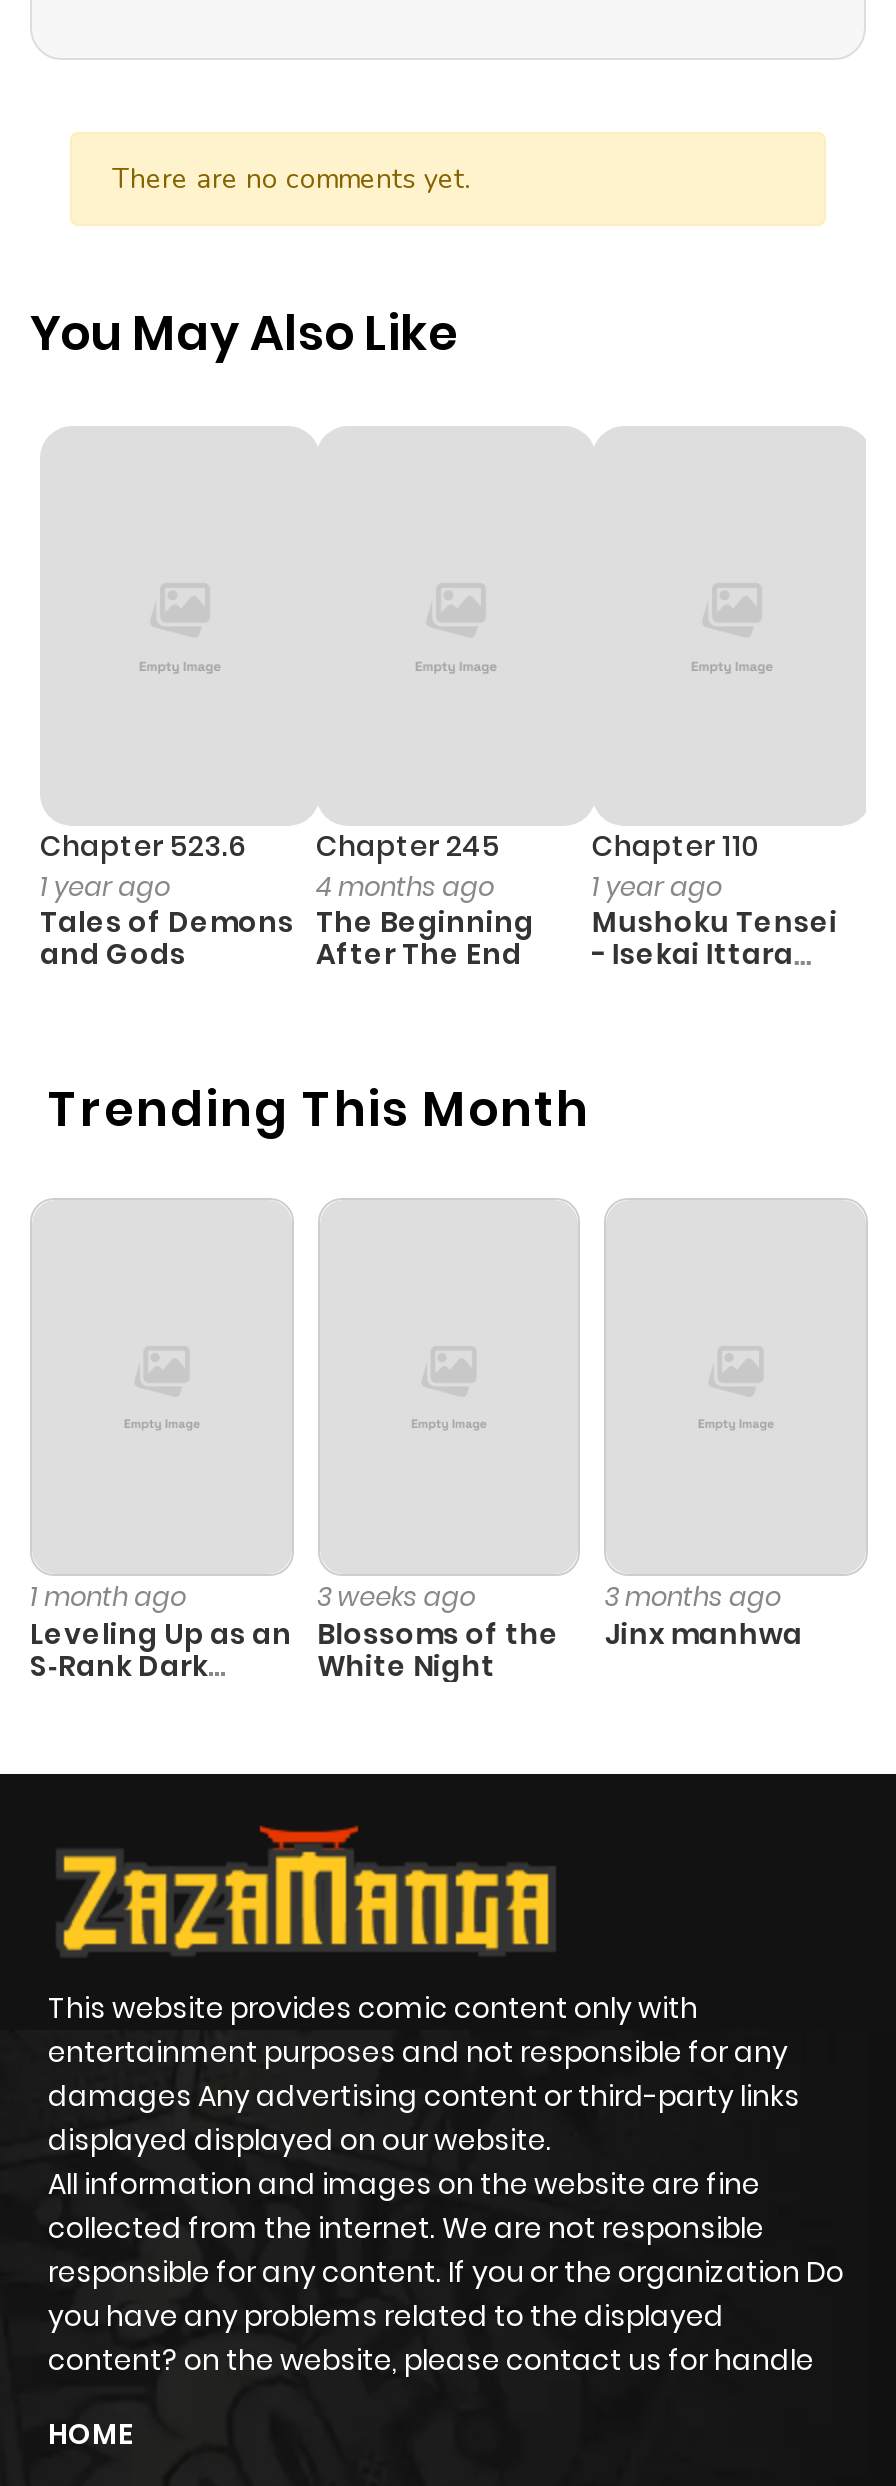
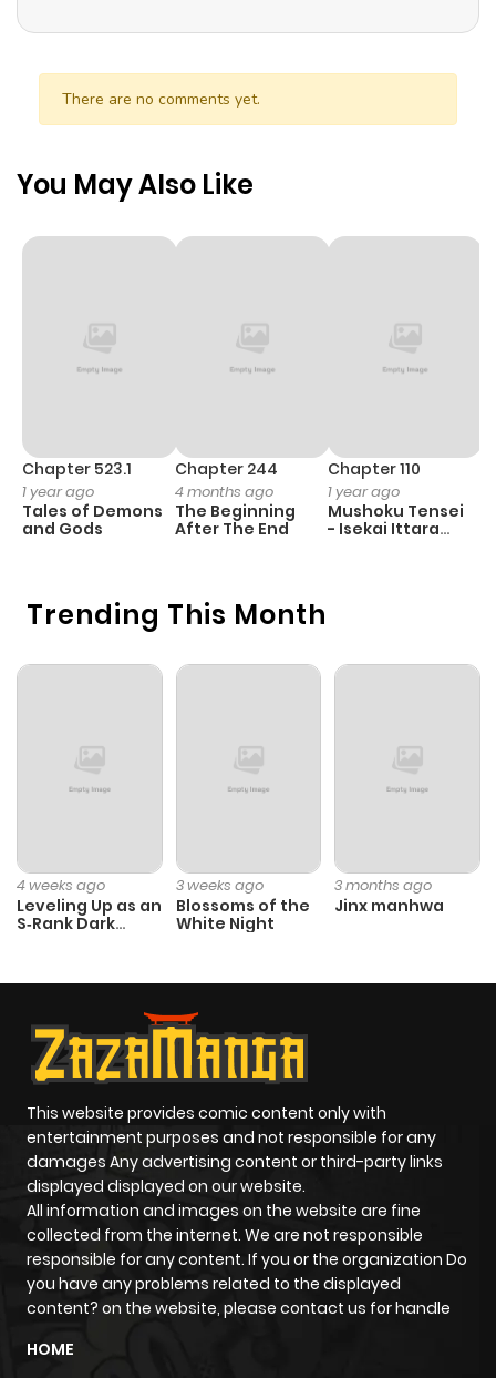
[40,827,246,867] Chapter 523.6 -> [22,458,132,480] Chapter 523.1
[316,827,500,867] Chapter 245 -> [175,458,278,480] Chapter 244
[30,1578,186,1616] 1 month ago -> [17,874,105,896] 4 weeks ago

